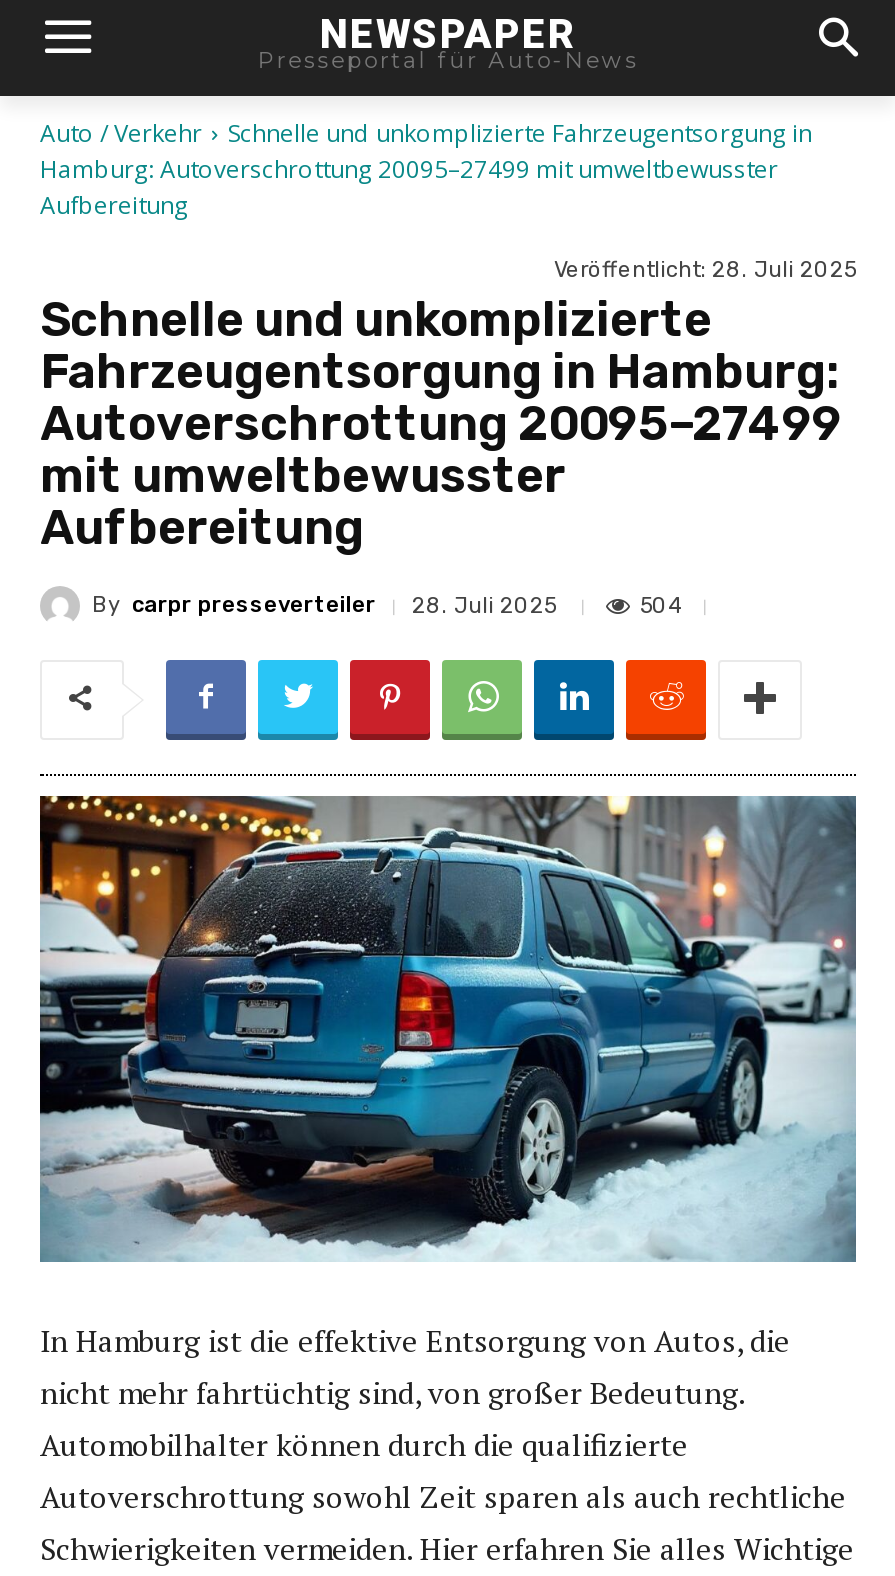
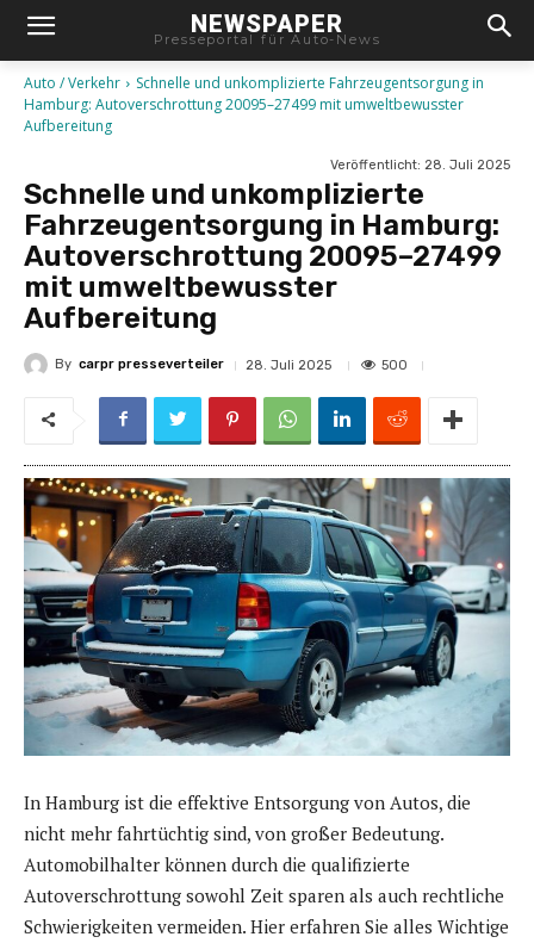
[640,593,682,619] 504 -> [381,357,408,372] 500

